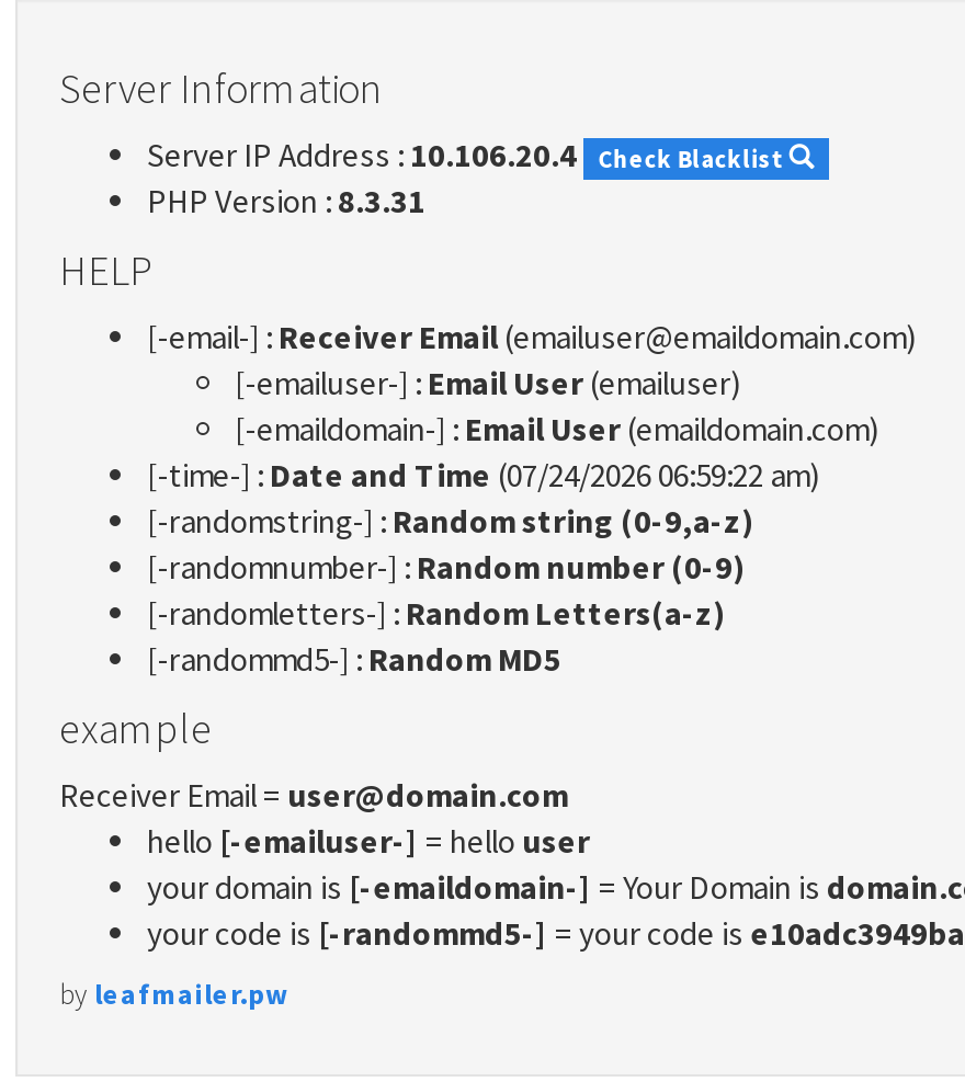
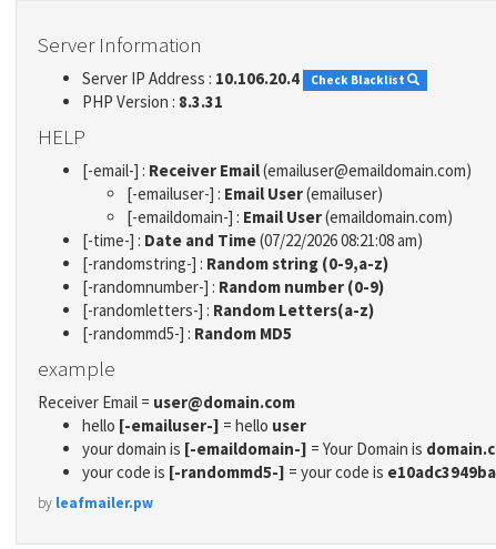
[147,454,820,496] [-time-] : Date and Time (07/24/2026 06:59:22 am) -> [82,230,423,251] [-time-] : Date and Time (07/22/2026 08:21:08 am)

